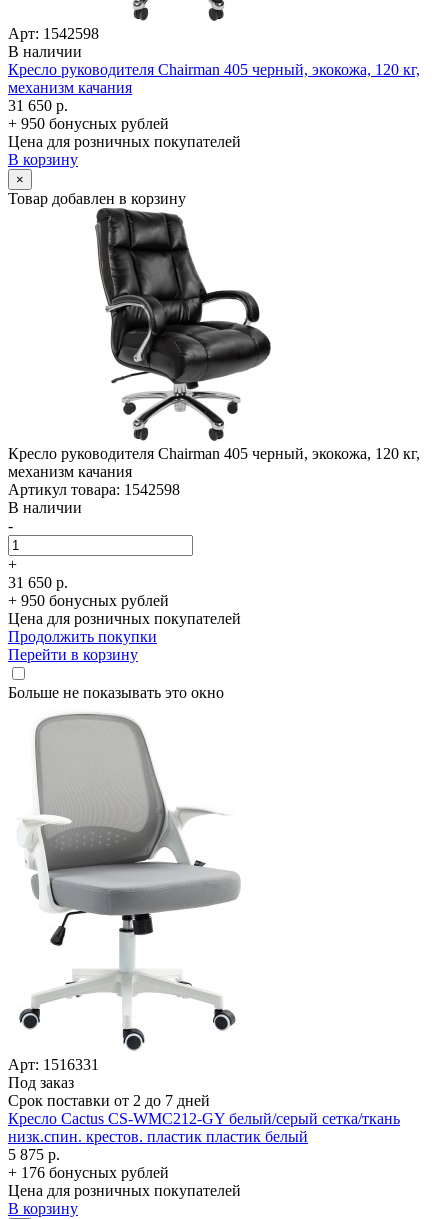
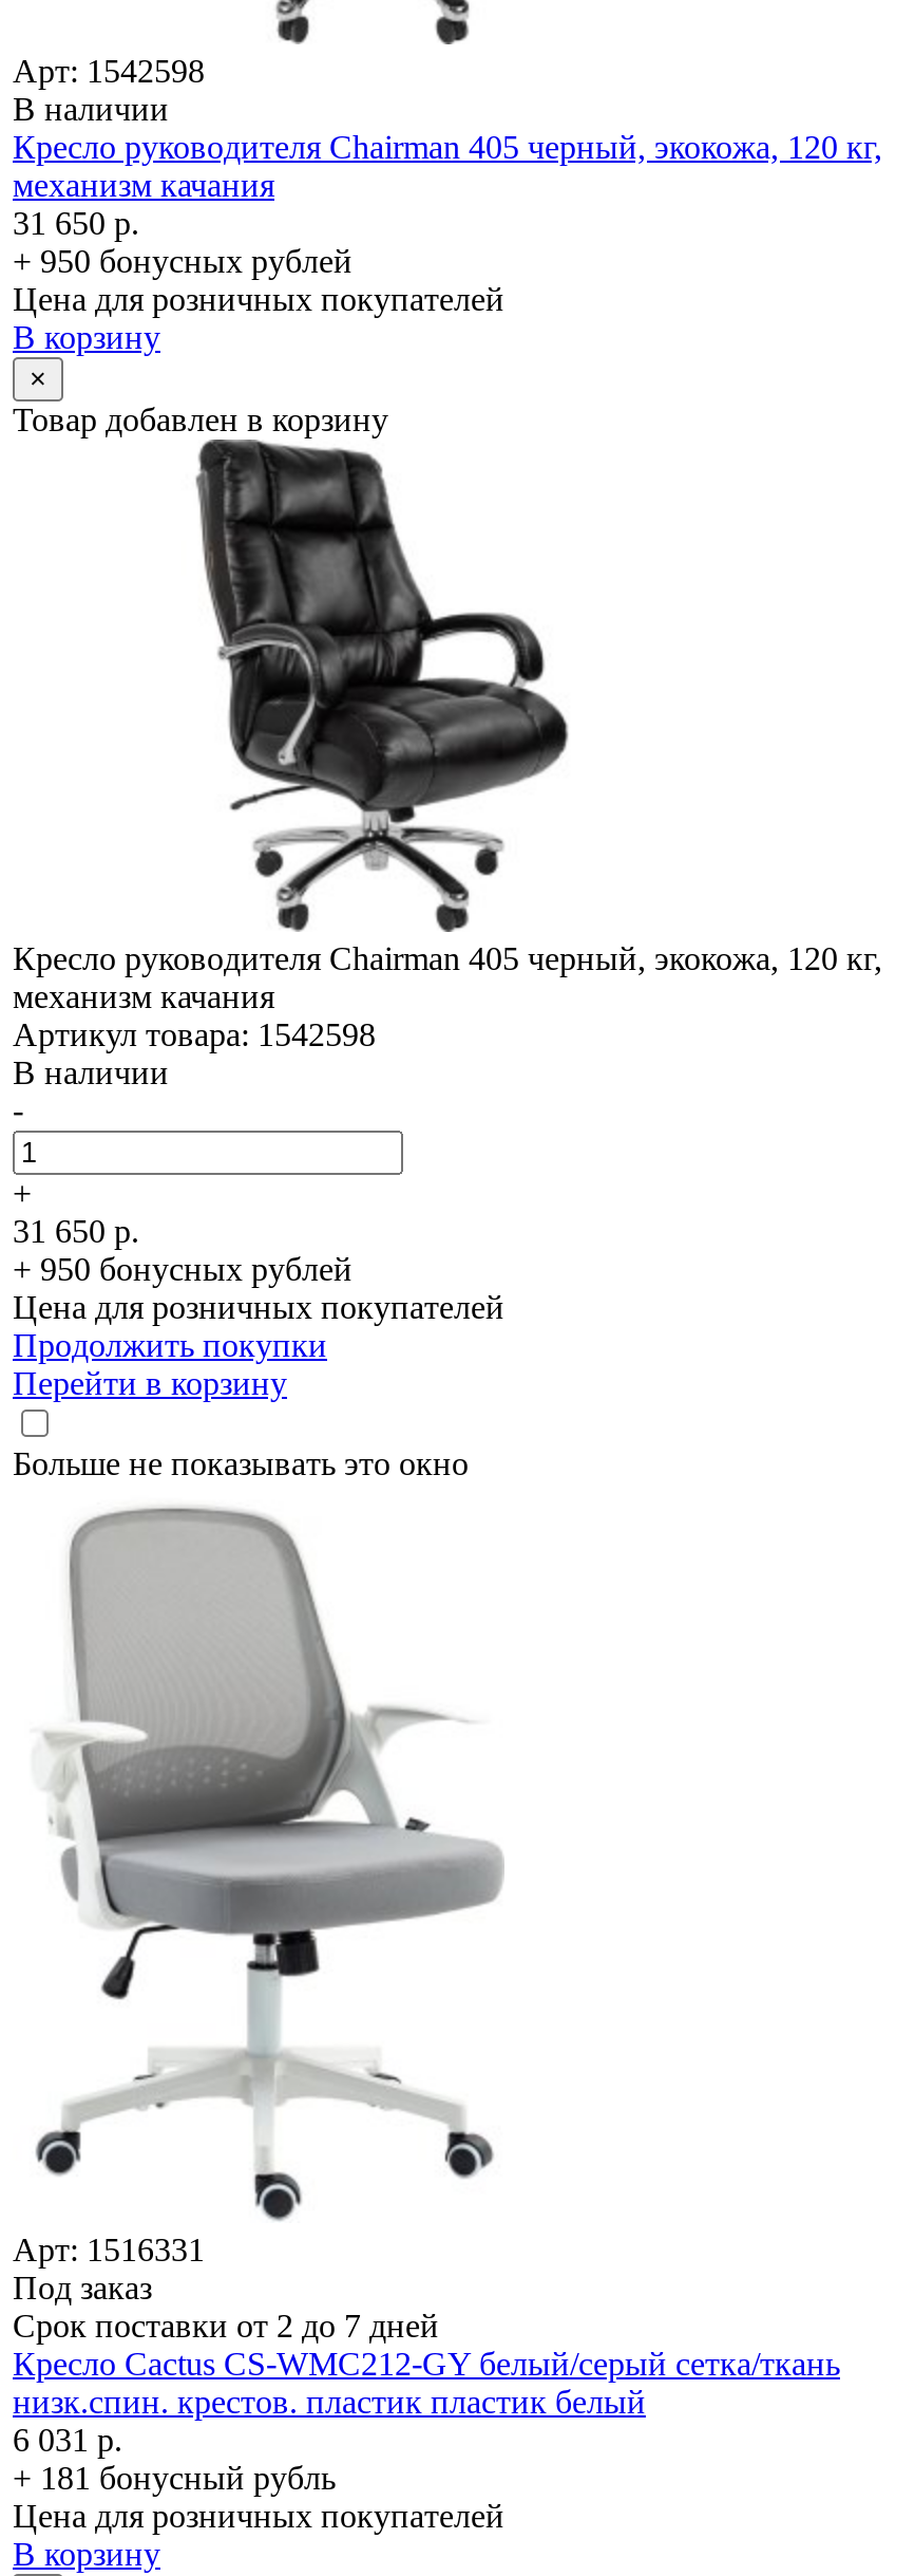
[8,1146,169,1181] 5 875 р. | + 176 бонусных рублей -> [13,2422,336,2495] 6 031 р. | + 181 бонусный рубль

